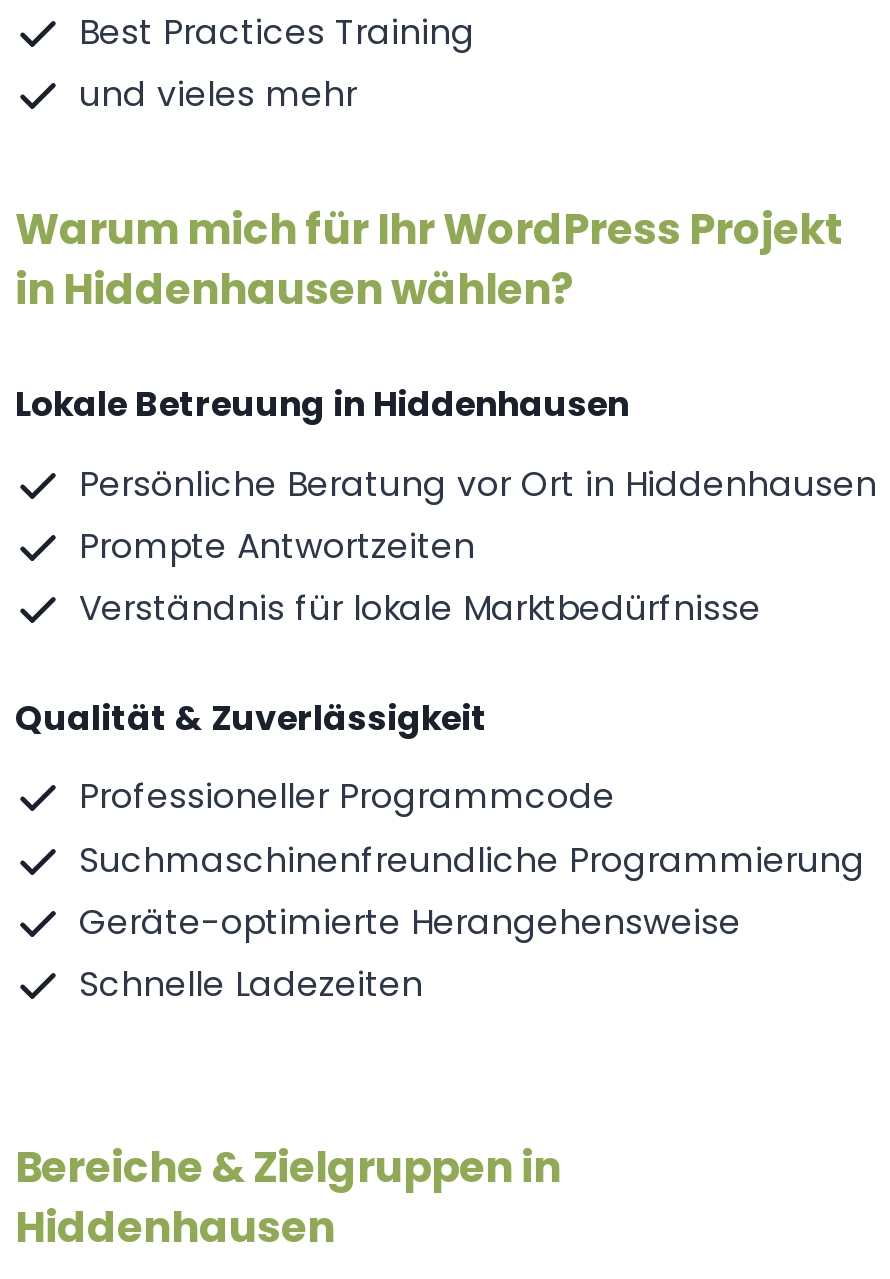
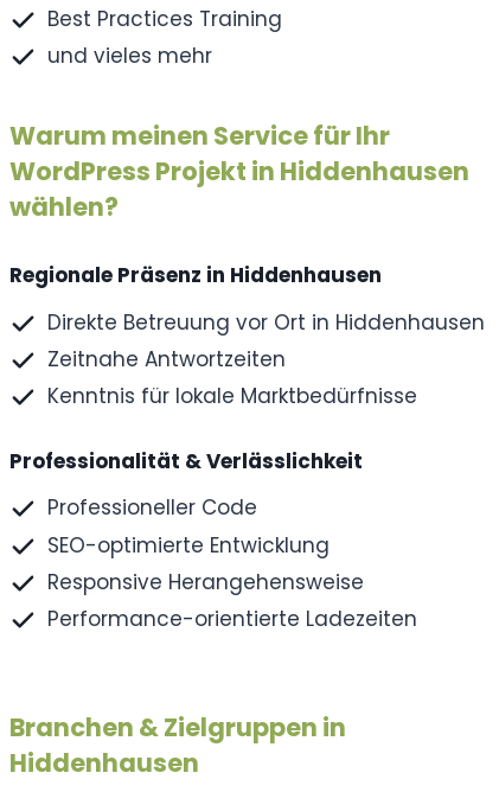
[15,200,843,318] Warum mich für Ihr WordPress Projekt | in Hiddenhausen wählen? -> [9,119,469,224] Warum meinen Service für Ihr | WordPress Projekt in Hiddenhausen | wählen?
[15,381,629,429] Lokale Betreuung in Hiddenhausen -> [9,261,382,290] Regionale Präsenz in Hiddenhausen
[79,460,877,632] Persönliche Beratung vor Ort in Hiddenhausen | Prompte Antwortzeiten | Verständnis für lokale Marktbedürfnisse -> [47,308,485,410] Direkte Betreuung vor Ort in Hiddenhausen | Zeitnahe Antwortzeiten | Kenntnis für lokale Marktbedürfnisse
[15,694,487,742] Qualität & Zuverlässigkeit -> [9,447,363,475] Professionalität & Verlässlichkeit
[79,773,865,1007] Professioneller Programmcode | Suchmaschinenfreundliche Programmierung | Geräte-optimierte Herangehensweise | Schnelle Ladezeiten -> [47,494,417,633] Professioneller Code | SEO-optimierte Entwicklung | Responsive Herangehensweise | Performance-orientierte Ladezeiten
[15,1139,561,1197] Bereiche & Zielgruppen in -> [9,711,346,745] Branchen & Zielgruppen in

